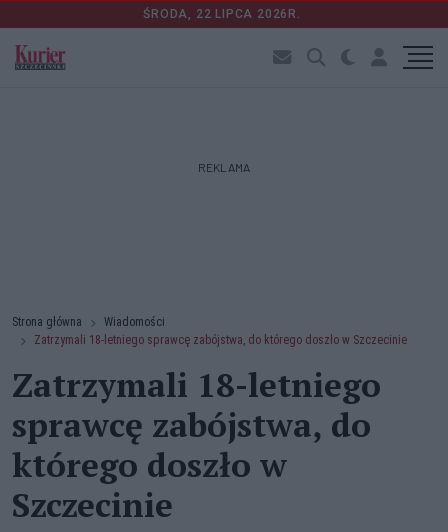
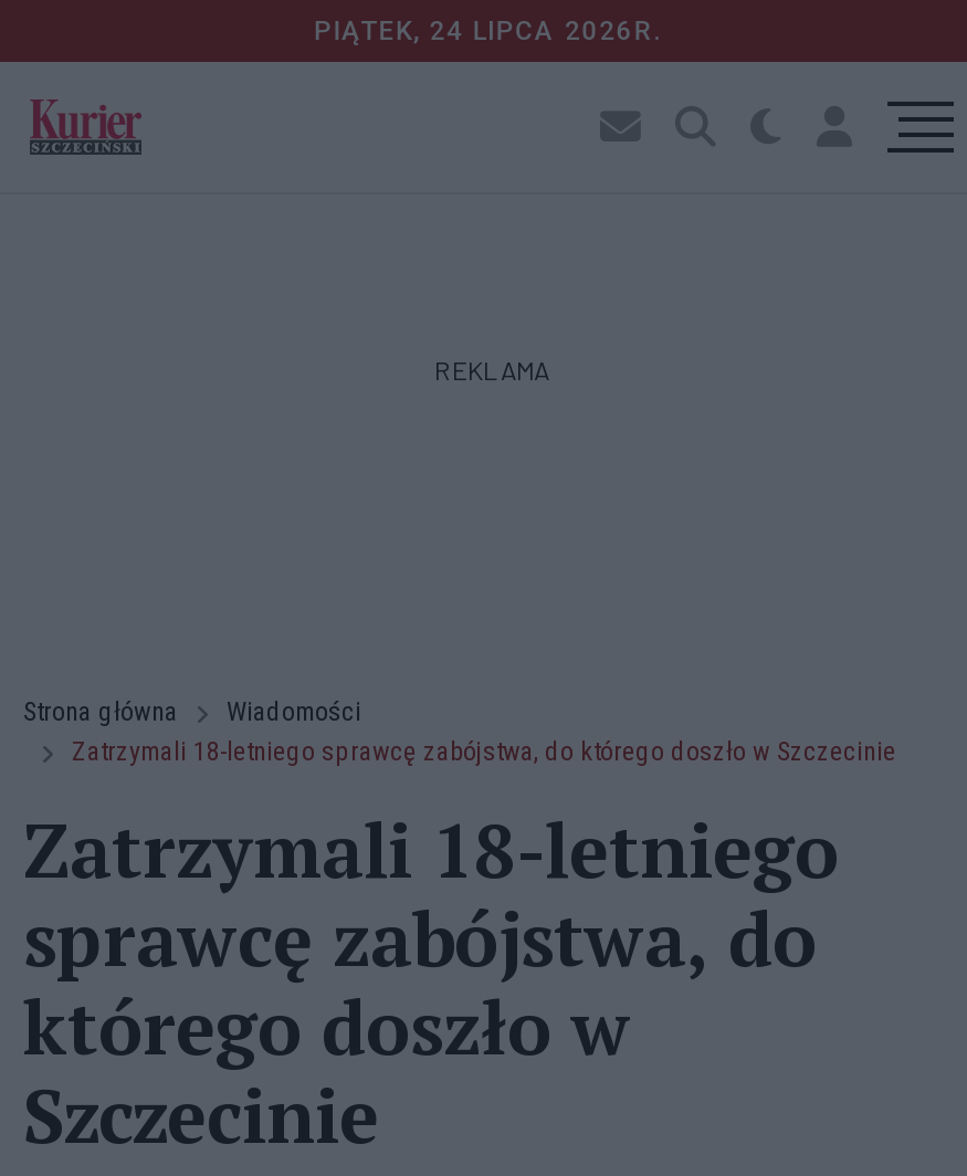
[143,7,305,21] ŚRODA, 22 LIPCA 2026R. -> [314,15,670,46] PIĄTEK, 24 LIPCA 2026R.

